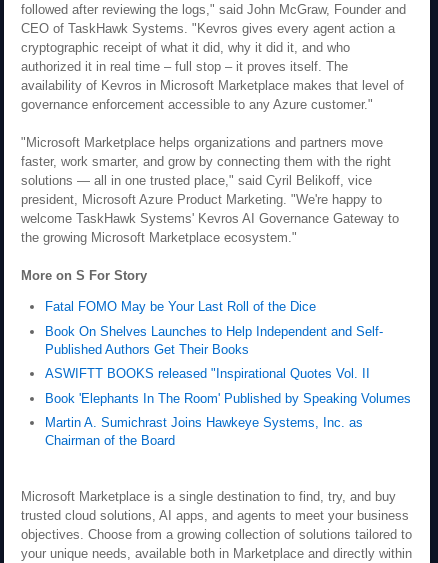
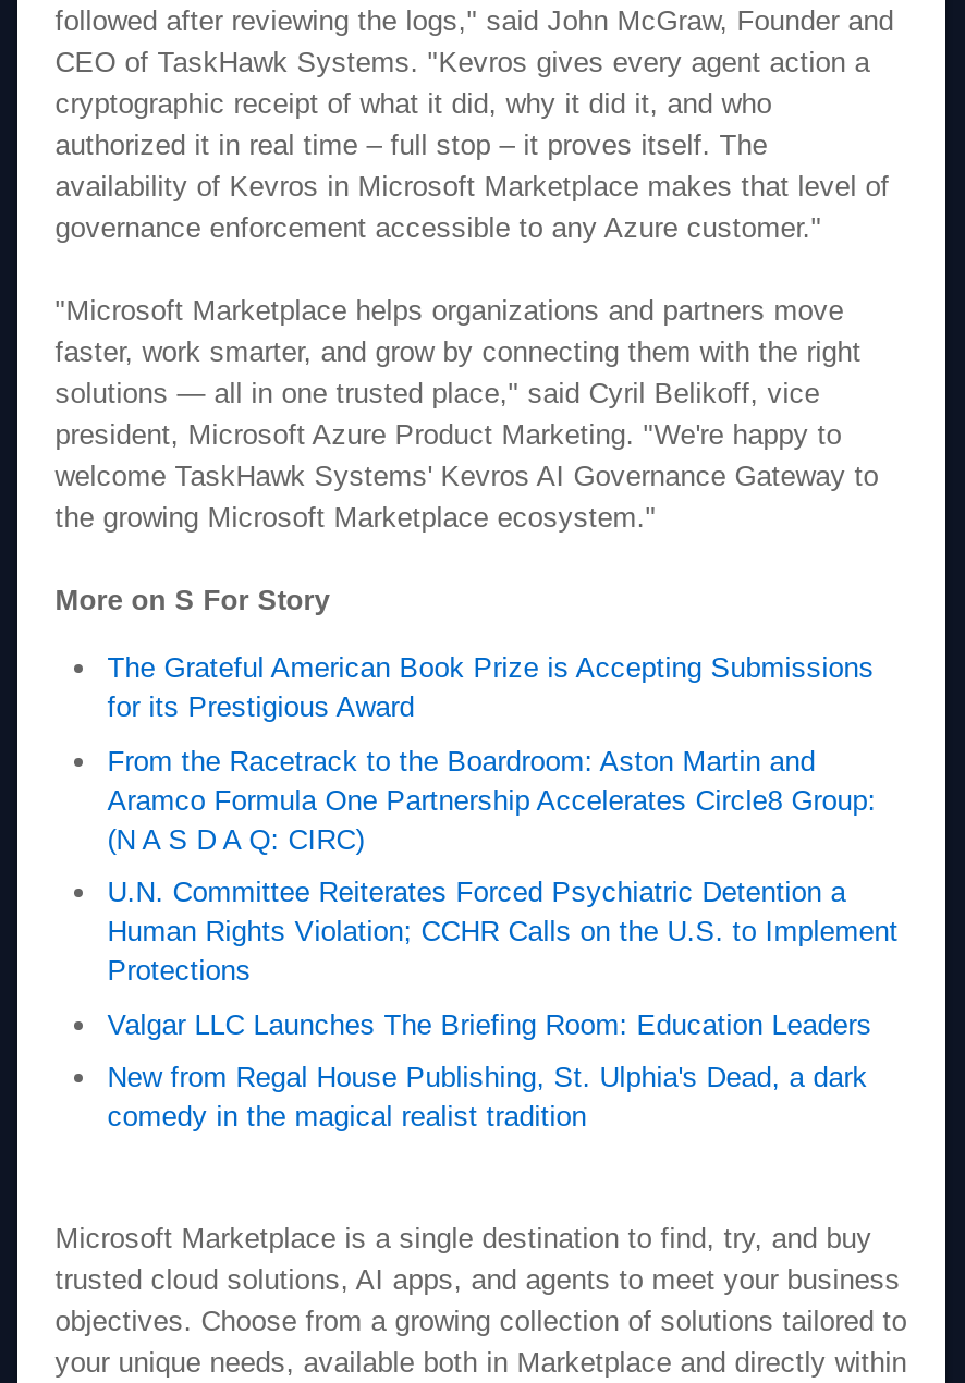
[45,299,316,314] Fatal FOMO May be Your Last Roll of the Dice -> [107,652,874,724] The Grateful American Book Prize is Accepting Submissions | for its Prestigious Award
[45,324,383,357] Book On Shelves Launches to Help Independent and Self- | Published Authors Get Their Books -> [107,744,876,855] From the Racetrack to the Boardroom: Aston Martin and | Aramco Formula One Partnership Accelerates Circle8 Group: | (N A S D A Q: CIRC)
[45,366,370,381] ASWIFTT BOOKS released "Inspirational Quotes Vol. II -> [107,876,898,987] U.N. Committee Reiterates Forced Psychiatric Detention a | Human Rights Violation; CCHR Calls on the U.S. to Implement | Protections
[45,391,411,406] Book 'Elephants In The Room' Published by Speaking Volumes -> [107,1008,872,1040] Valgar LLC Launches The Briefing Room: Education Leaders
[45,415,363,448] Martin A. Sumichrast Joins Hawkeye Systems, Inc. as | Chairman of the Board -> [107,1061,867,1133] New from Regal House Publishing, St. Ulphia's Dead, a dark | comedy in the magical realist tradition

